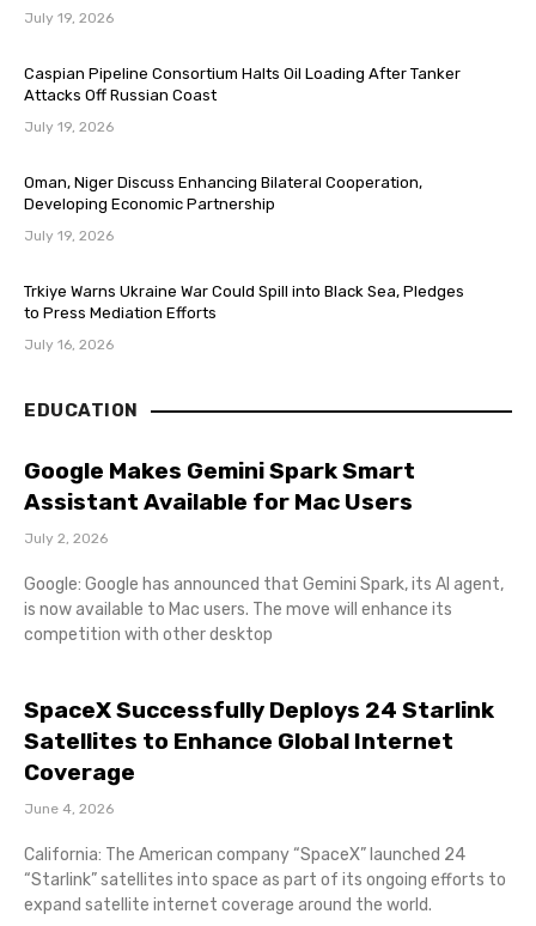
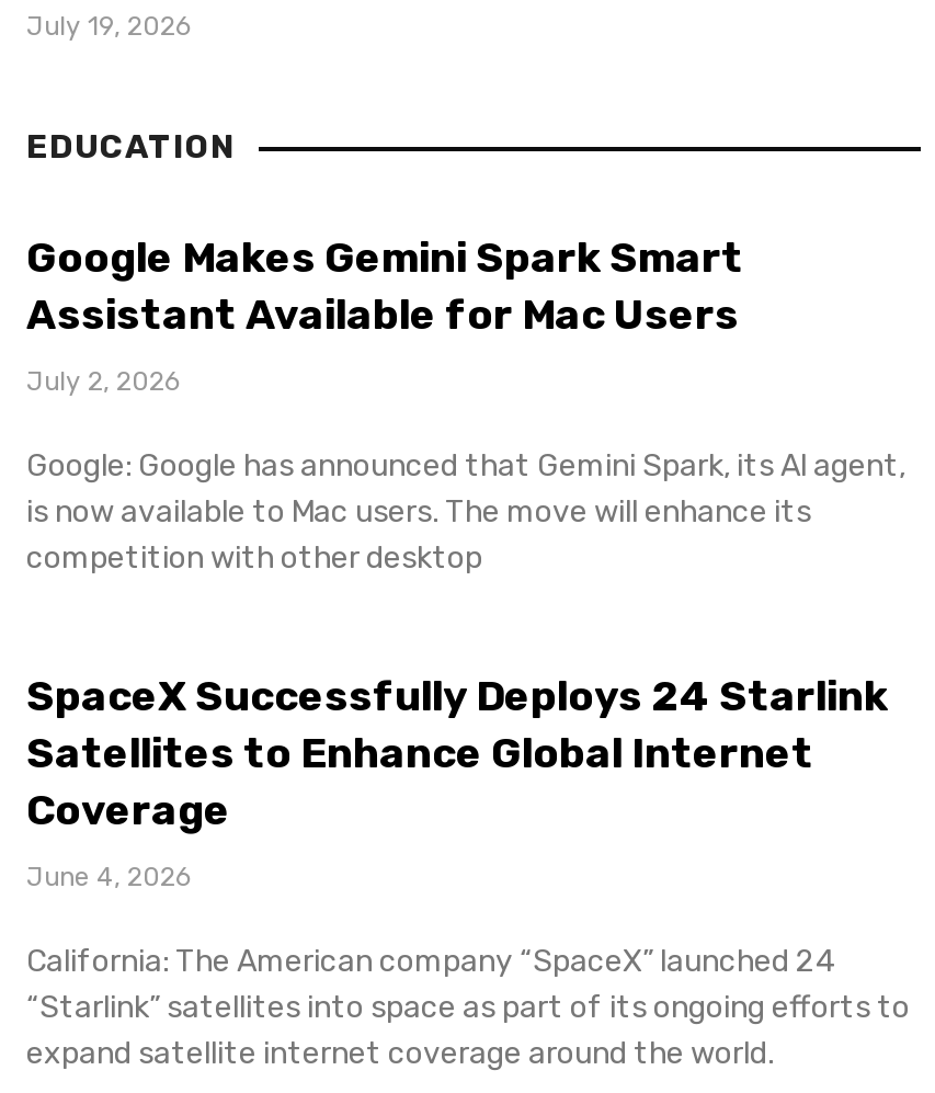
[24,65,464,353] Caspian Pipeline Consortium Halts Oil Loading After Tanker | Attacks Off Russian Coast | July 19, 2026 | Oman, Niger Discuss Enhancing Bilateral Cooperation, | Developing Economic Partnership | July 19, 2026 | Trkiye Warns Ukraine War Could Spill into Black Sea, Pledges | to Press Mediation Efforts | July 16, 2026 -> none

